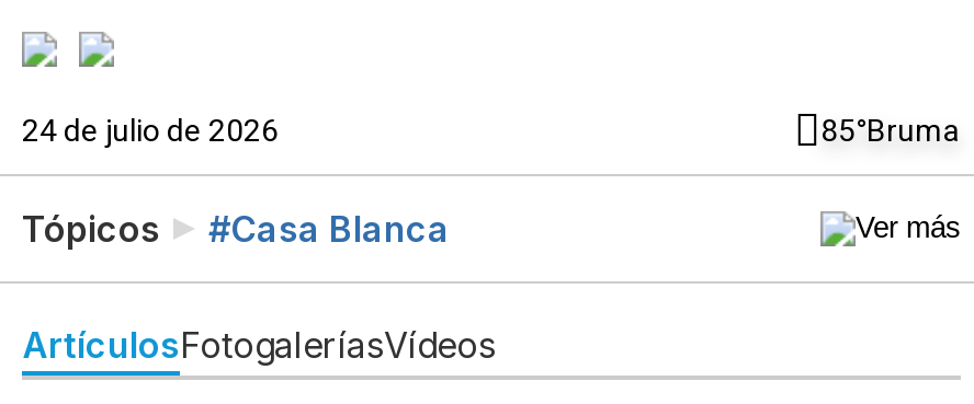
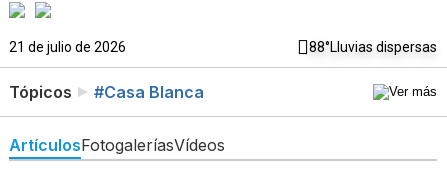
[22,113,961,148] 24 de julio de 2026 | 85°Bruma -> [9,39,437,55] 21 de julio de 2026 | 88°Lluvias dispersas

